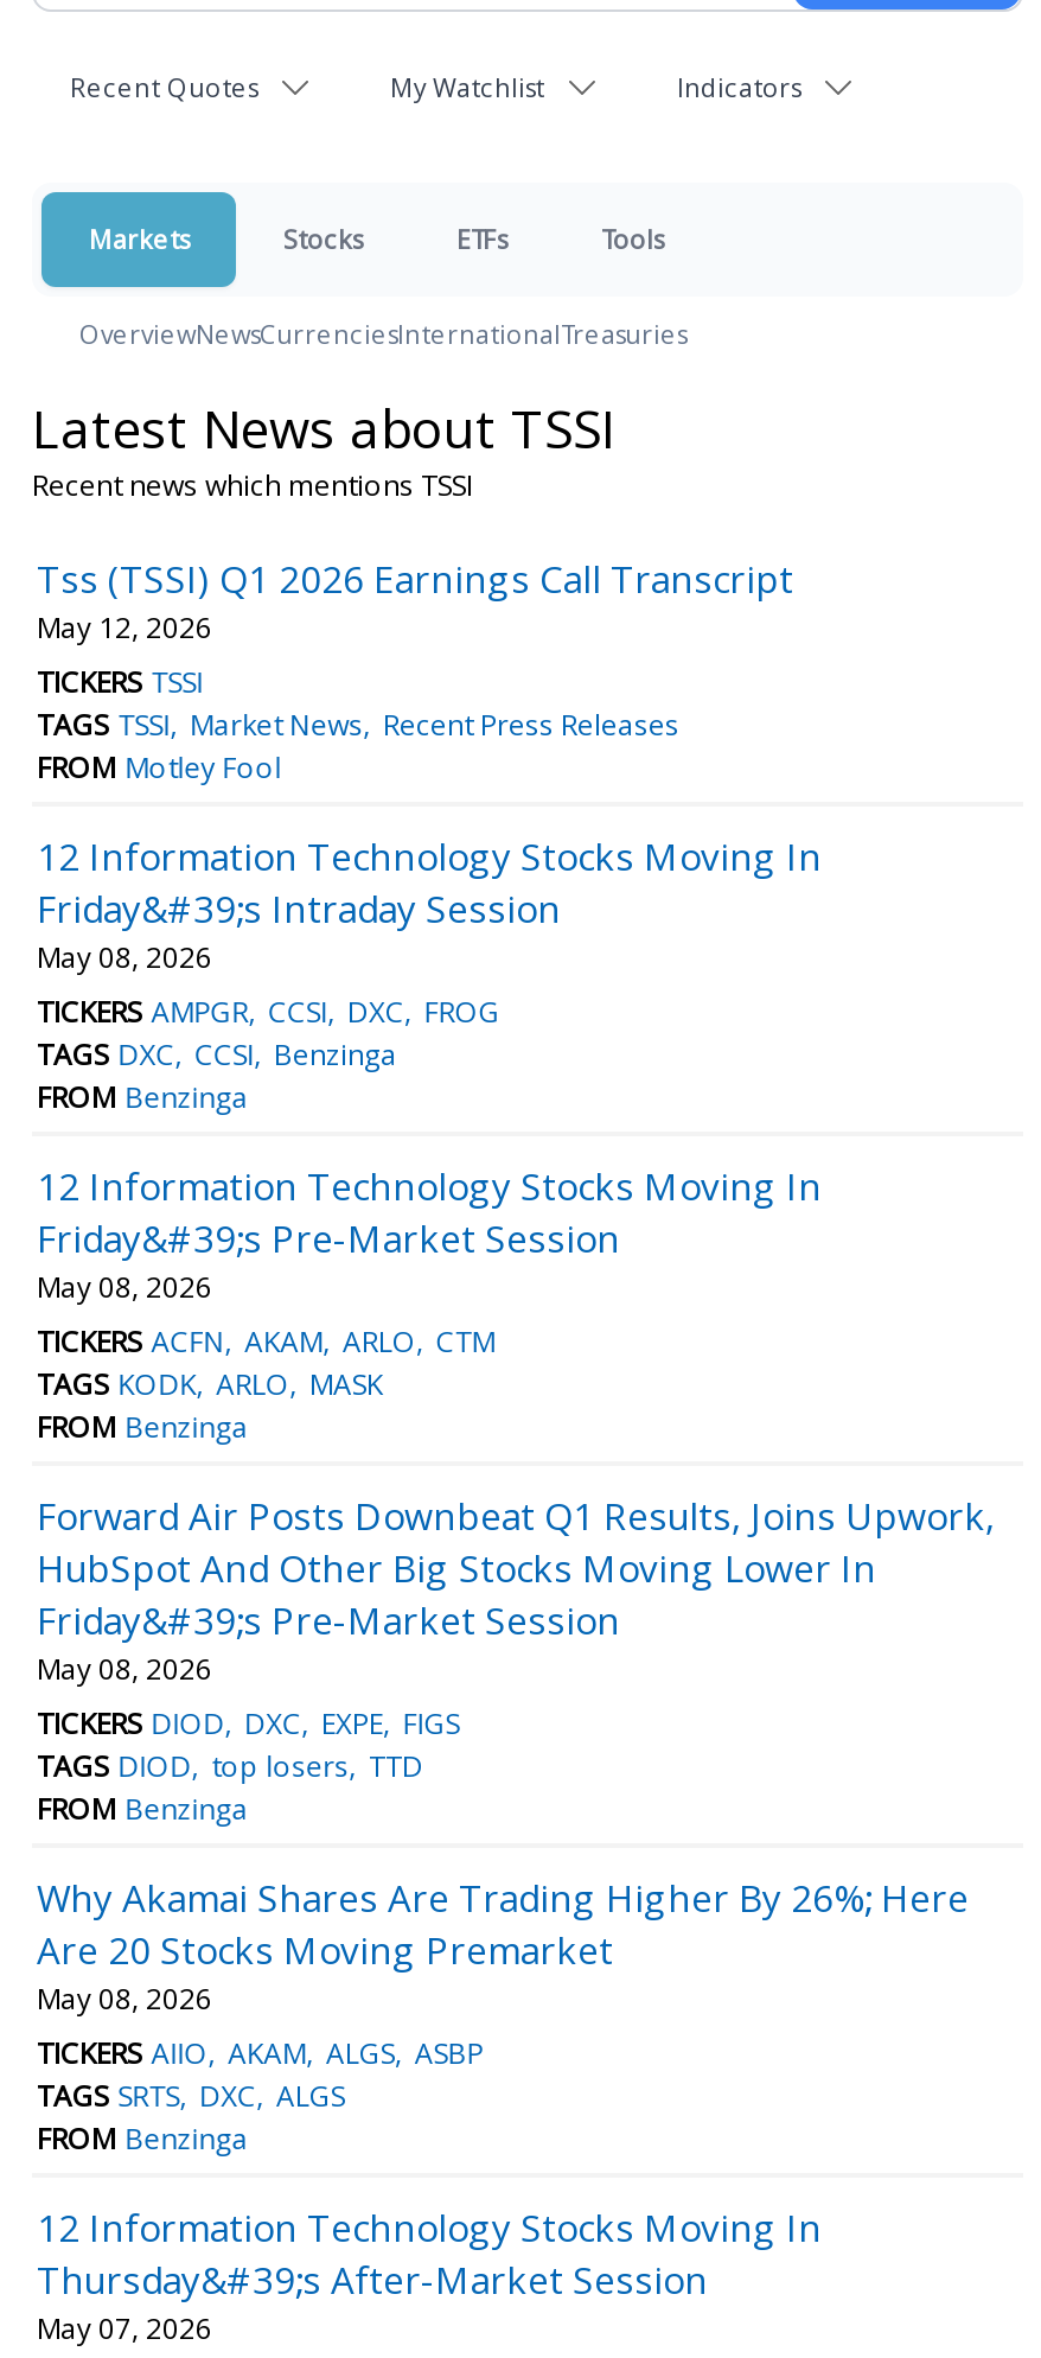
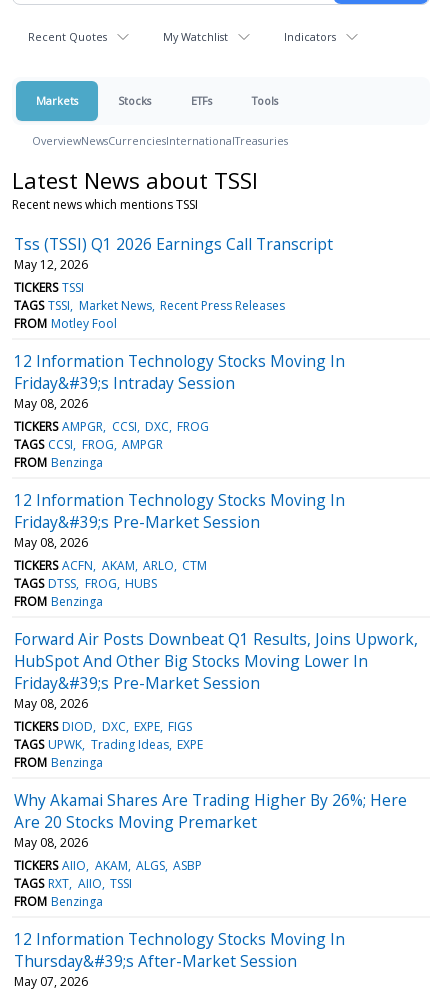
[37,1034,397,1074] TAGS DXC CCSI Benzinga -> [14,436,163,453] TAGS CCSI FROG AMPGR
[37,1364,383,1404] TAGS KODK ARLO MASK -> [14,575,157,592] TAGS DTSS FROG HUBS
[37,1745,423,1786] TAGS DIOD top losers TTD -> [14,736,203,753] TAGS UPWK Trading Ideas EXPE
[37,2075,345,2116] TAGS SRTS DXC ALGS -> [14,875,132,892] TAGS RXT AIIO TSSI

